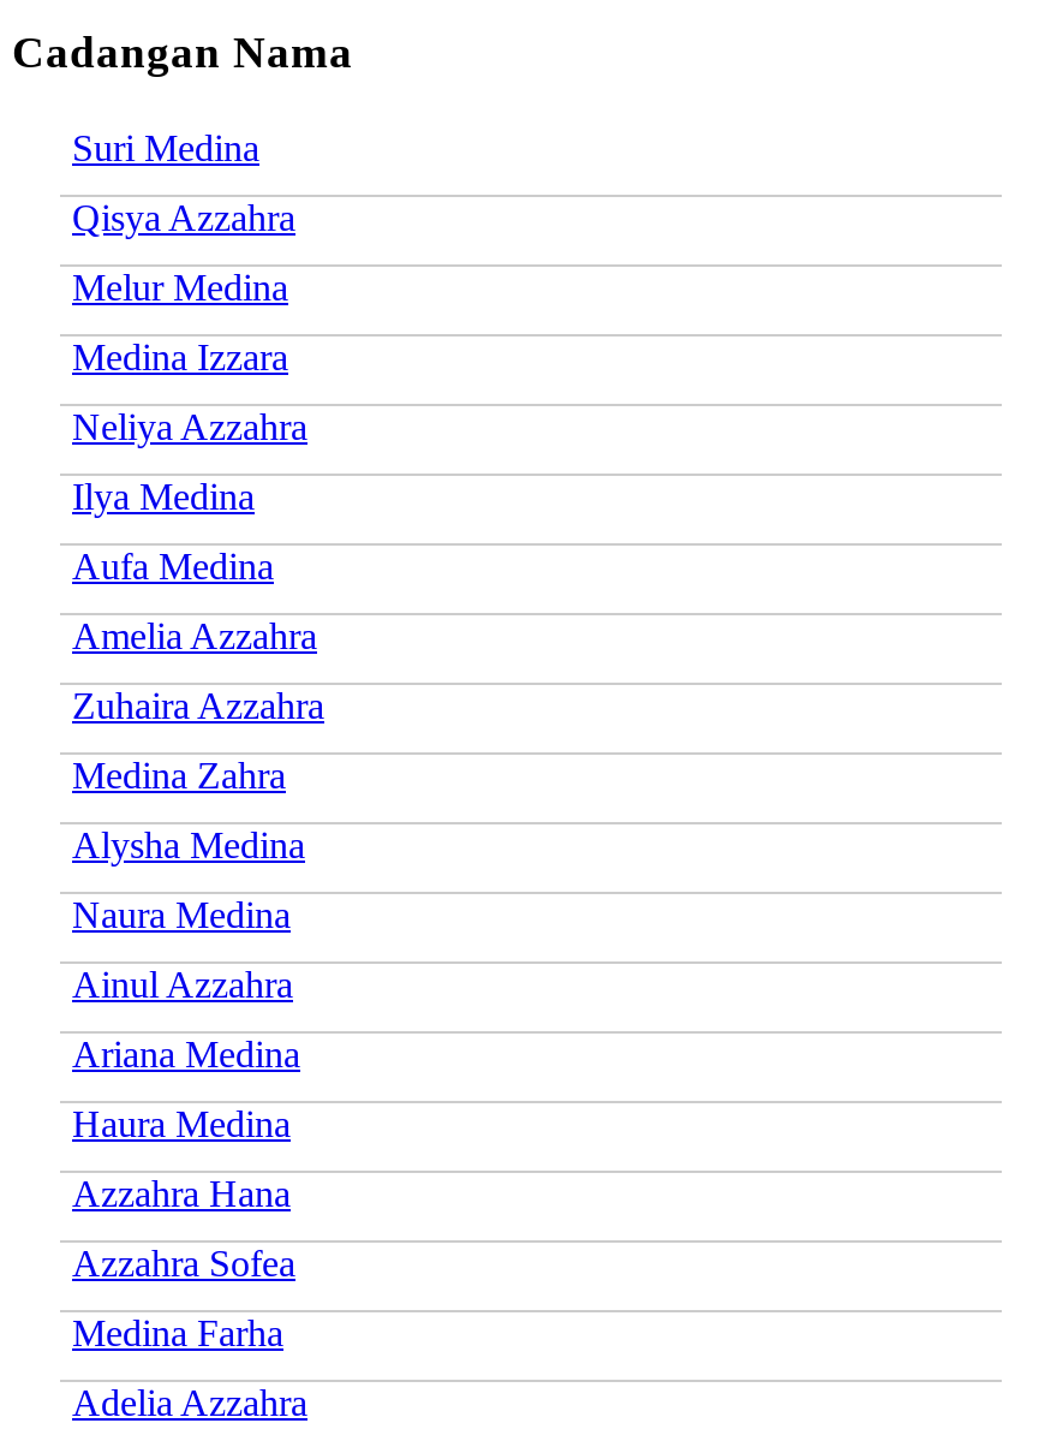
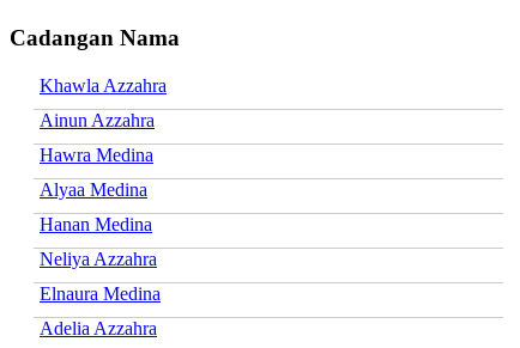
[72,126,295,376] Suri Medina | Qisya Azzahra | Melur Medina | Medina Izzara -> [40,75,167,234] Khawla Azzahra | Ainun Azzahra | Hawra Medina | Alyaa Medina | Hanan Medina
moved [72,405,307,446] -> [40,248,157,269]: Neliya Azzahra
[72,475,324,1352] Ilya Medina | Aufa Medina | Amelia Azzahra | Zuhaira Azzahra | Medina Zahra | Alysha Medina | Naura Medina | Ainul Azzahra | Ariana Medina | Haura Medina | Azzahra Hana | Azzahra Sofea | Medina Farha -> [40,283,161,303] Elnaura Medina

